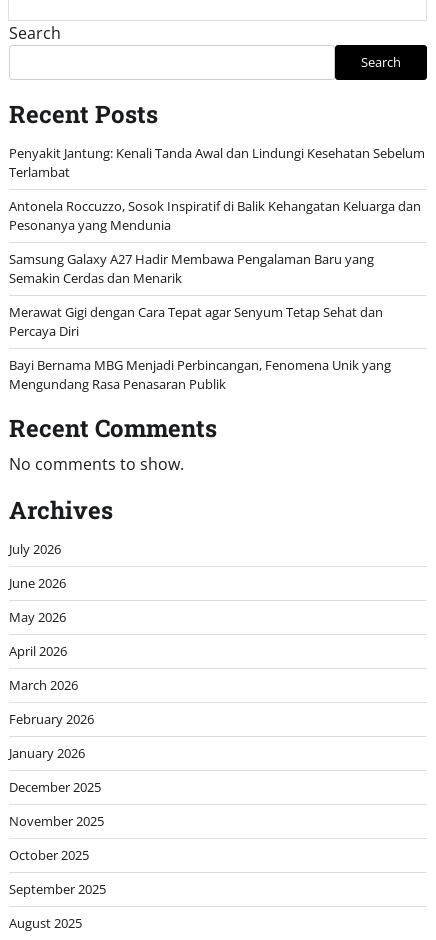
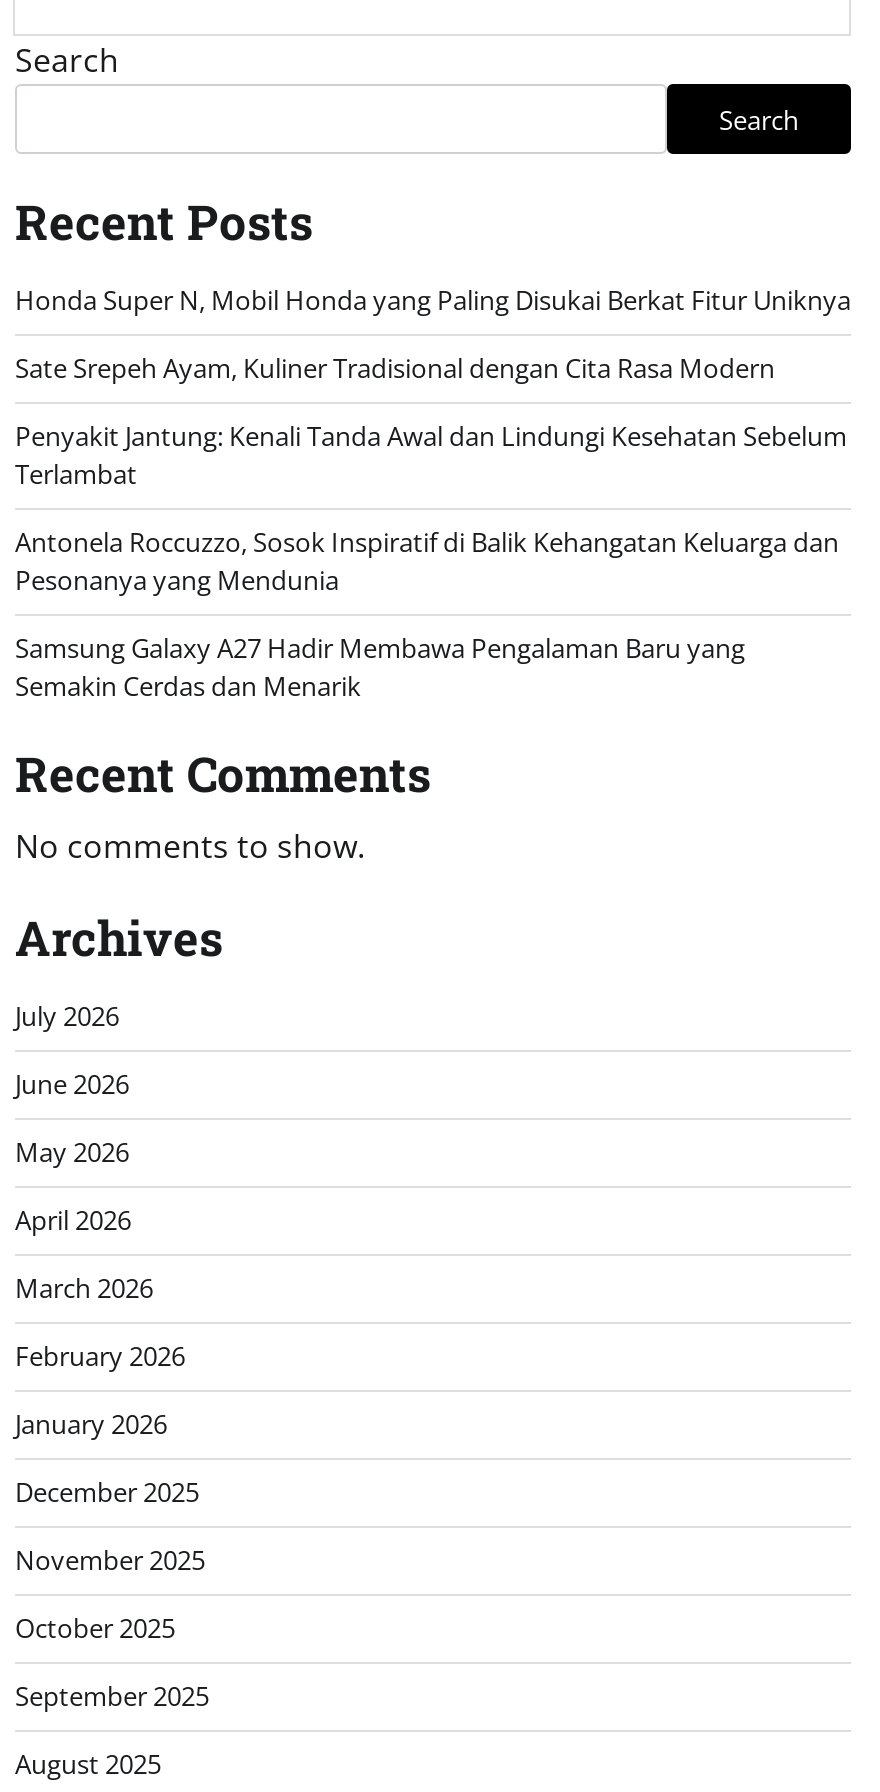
none -> [15,282,851,386] Honda Super N, Mobil Honda yang Paling Disukai Berkat Fitur Uniknya | Sate Srepeh Ayam, Kuliner Tradisional dengan Cita Rasa Modern
moved [9,144,425,287] -> [15,418,847,704]: Penyakit Jantung: Kenali Tanda Awal dan Lindungi Kesehatan Sebelum | Terlambat | Antonela Roccuzzo, Sosok Inspiratif di Balik Kehangatan Keluarga dan | Pesonanya yang Mendunia | Samsung Galaxy A27 Hadir Membawa Pengalaman Baru yang | Semakin Cerdas dan Menarik
[9,303,391,393] Merawat Gigi dengan Cara Tepat agar Senyum Tetap Sehat dan | Percaya Diri | Bayi Bernama MBG Menjadi Perbincangan, Fenomena Unik yang | Mengundang Rasa Penasaran Publik -> none

